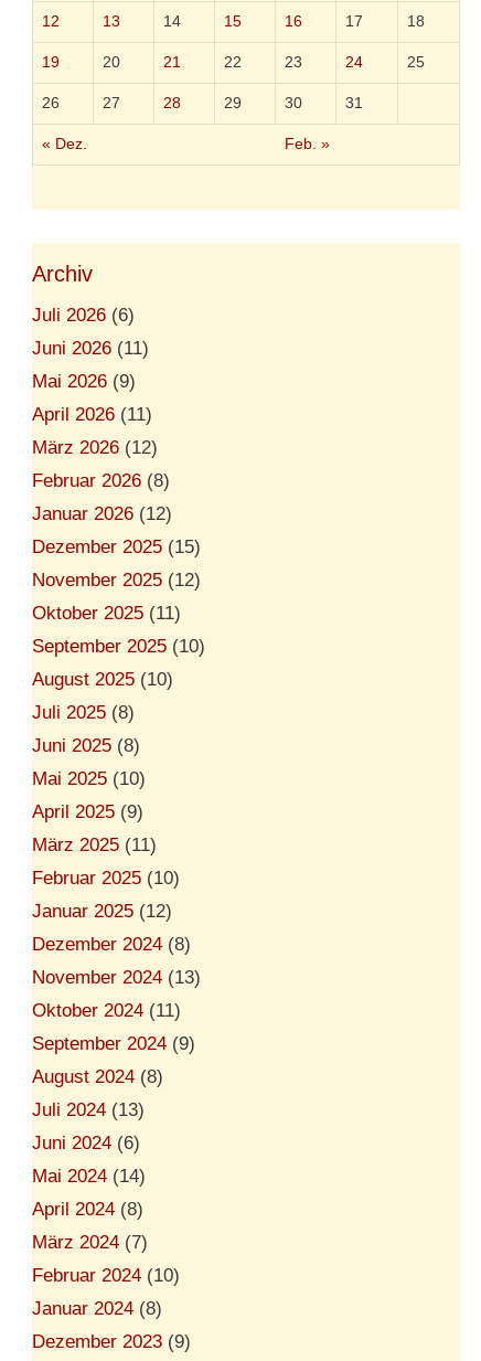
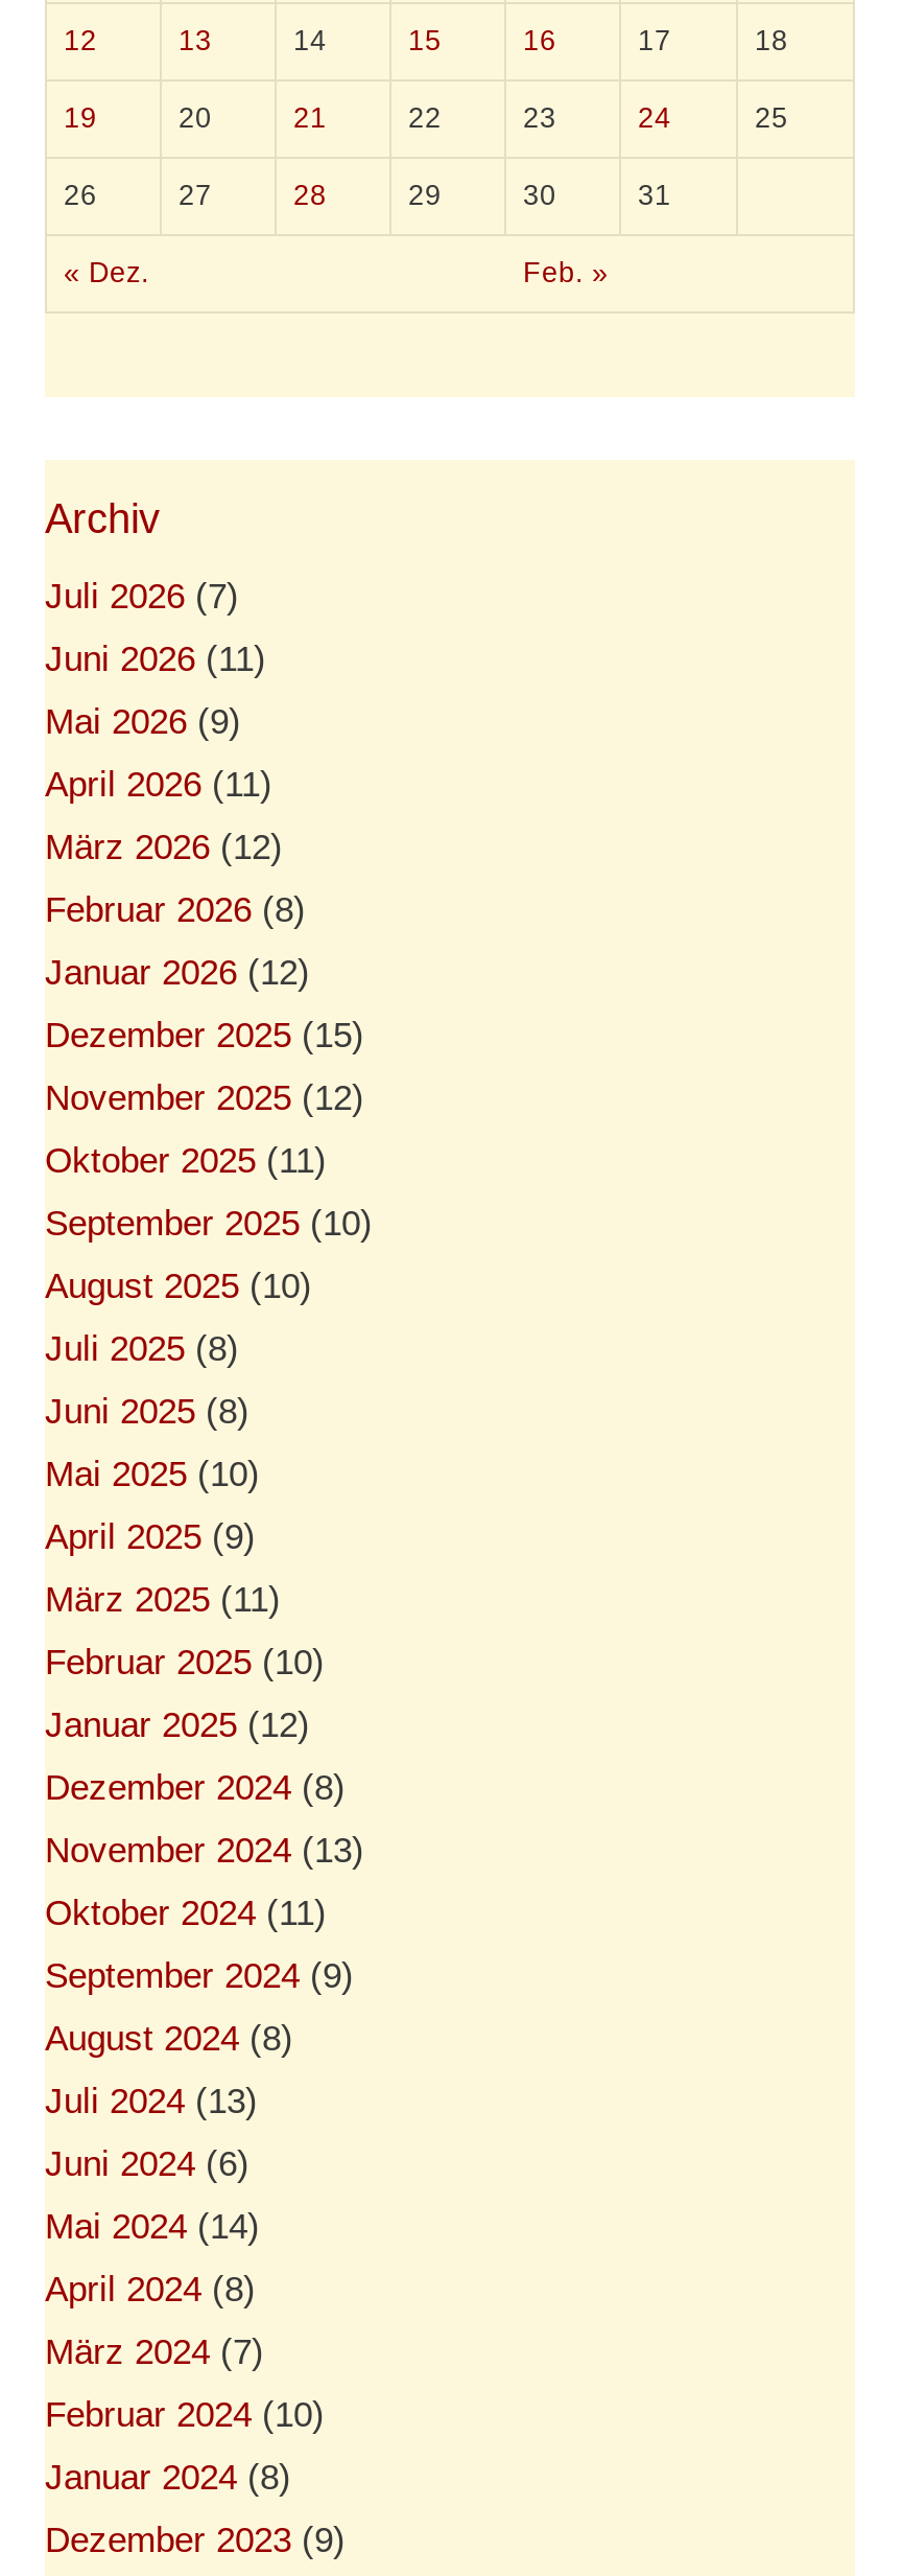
[32,305,135,326] Juli 2026 (6) -> [45,577,239,617] Juli 2026 (7)

